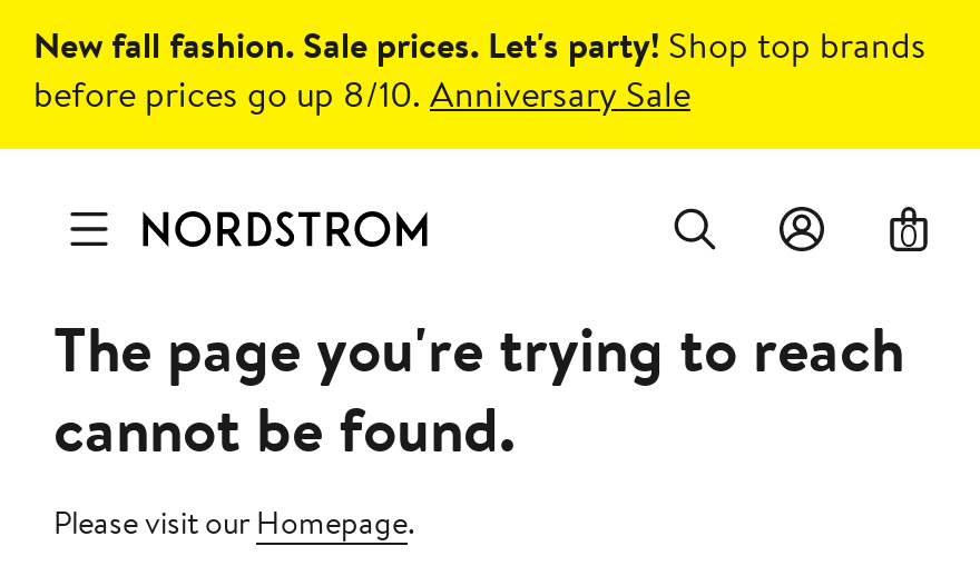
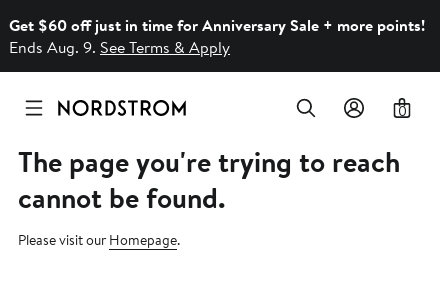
[33,20,927,118] New fall fashion. Sale prices. Let's party! Shop top brands | before prices go up 8/10. Anniversary Sale -> [9,14,425,58] Get $60 off just in time for Anniversary Sale + more points! | Ends Aug. 9. See Terms & Apply

